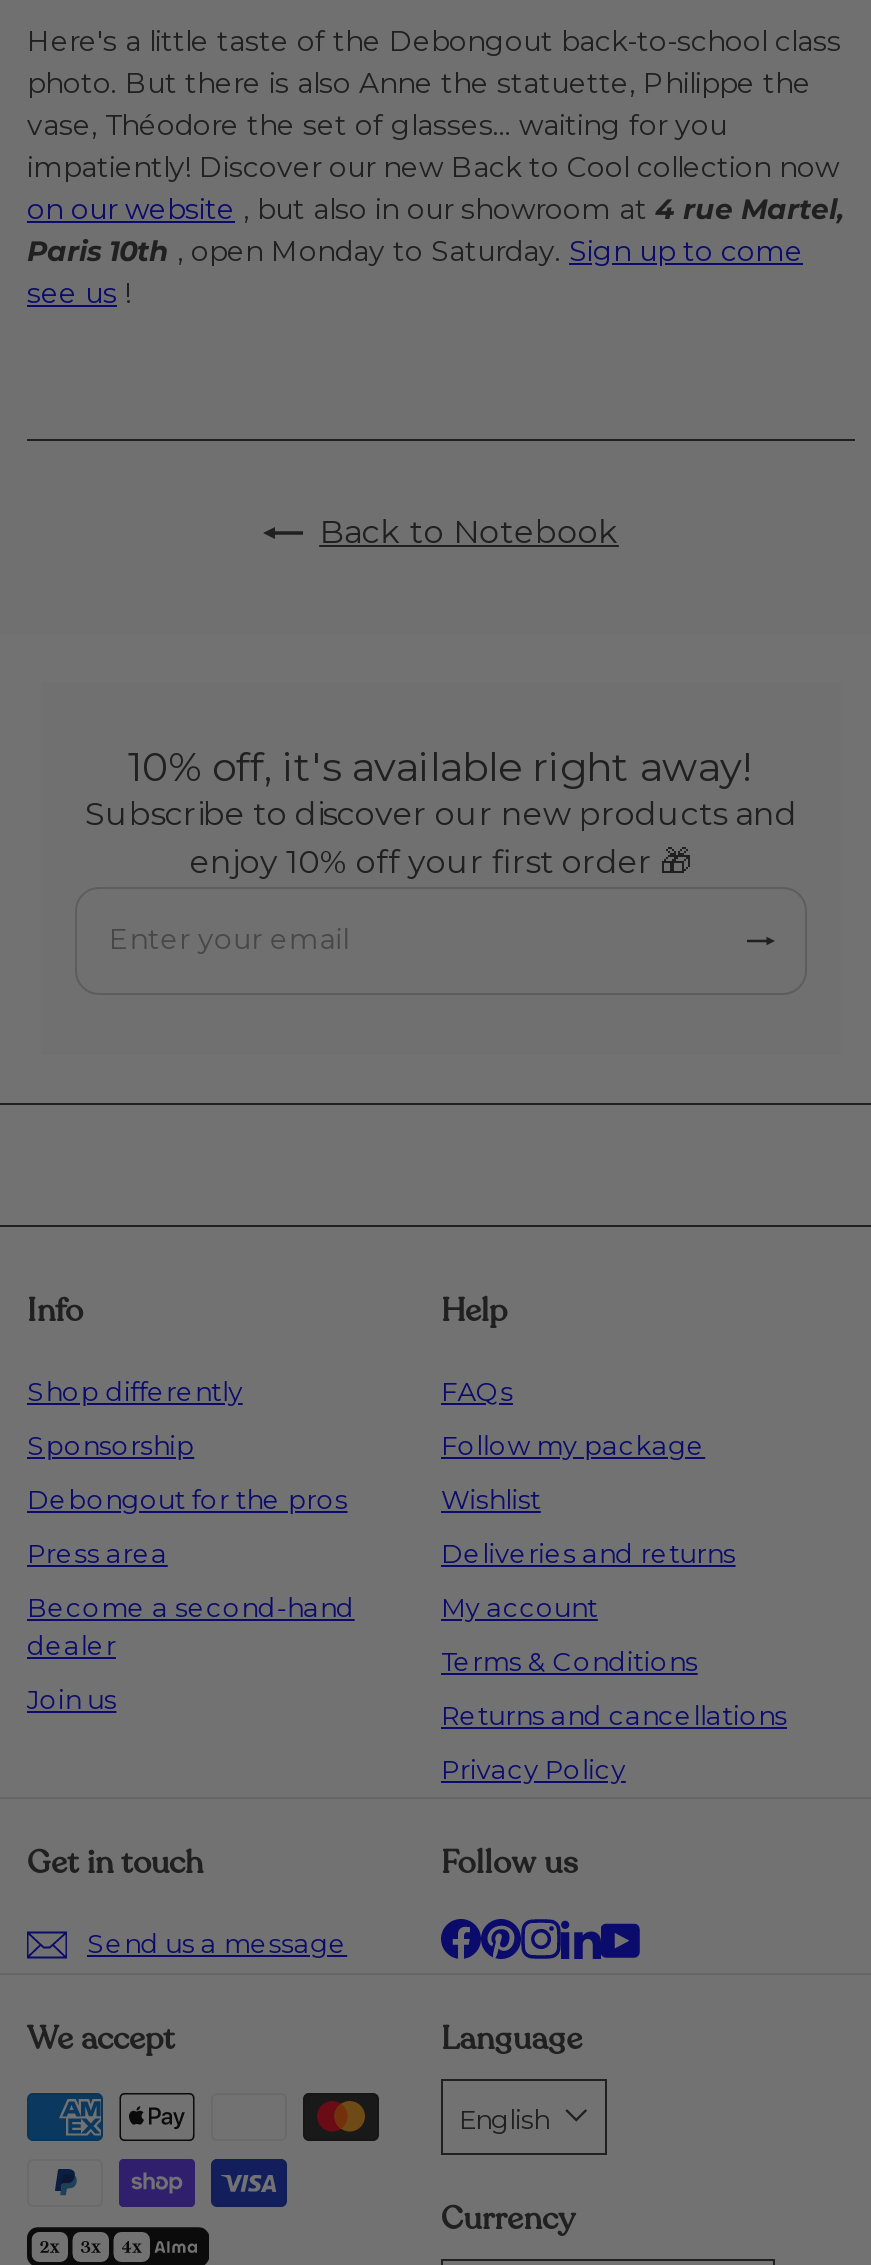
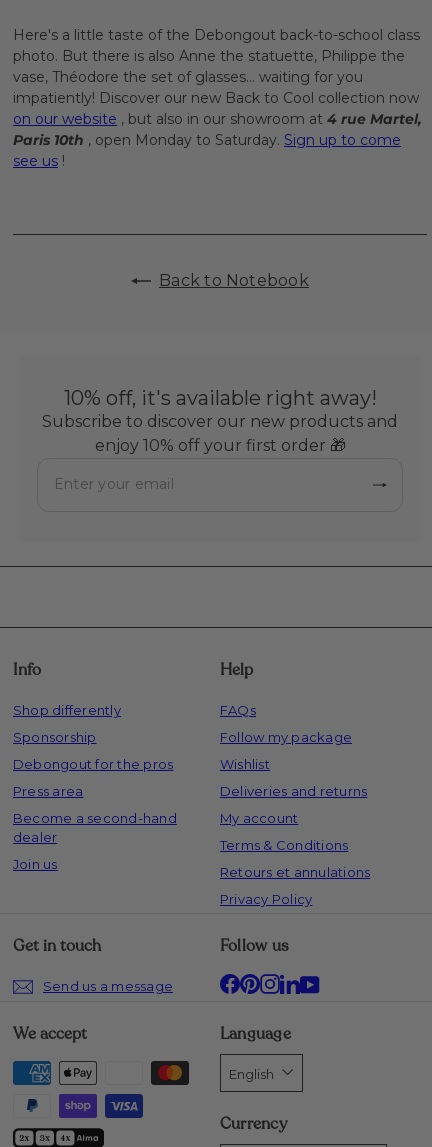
[441,1699,787,1731] Returns and cancellations -> [220,864,370,880] Retours et annulations

